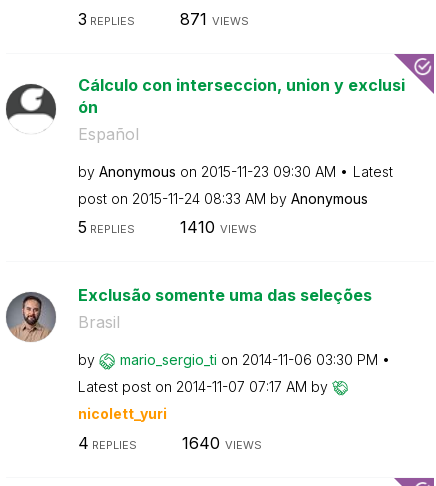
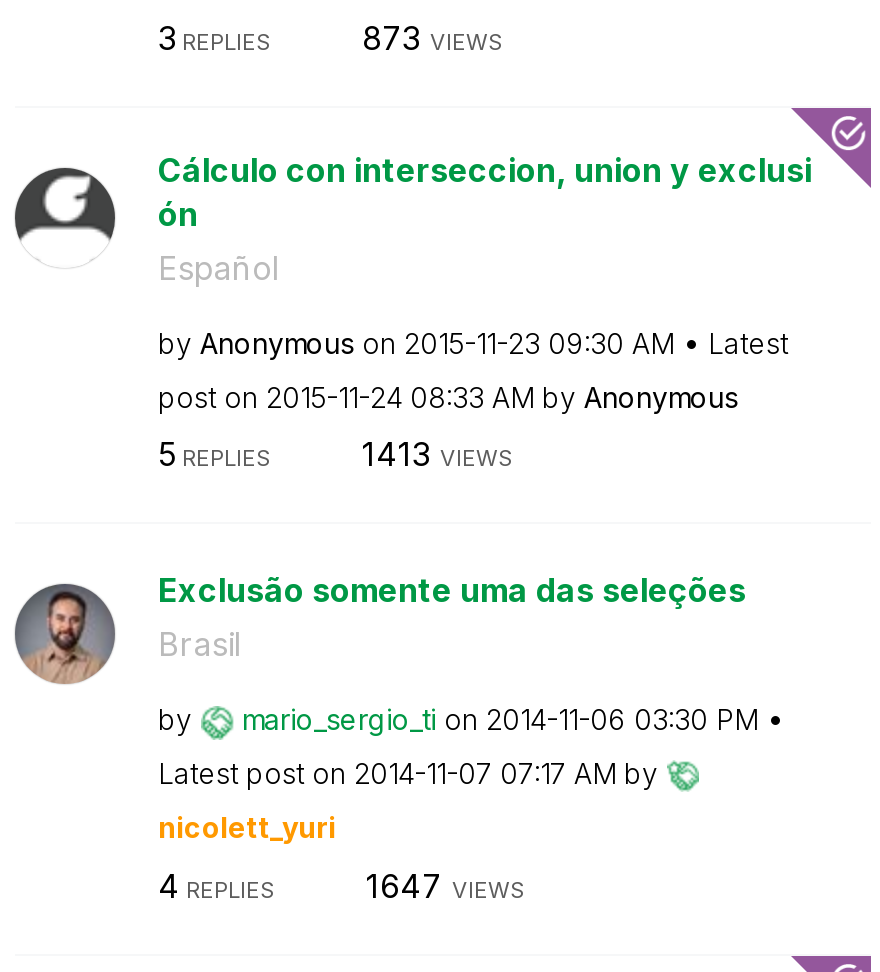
[179,8,248,28] 871 VIEWS -> [362,17,504,57] 873 VIEWS
[179,217,256,237] 1410 VIEWS -> [362,434,514,474] 1413 VIEWS
[181,432,261,452] 1640 VIEWS -> [366,865,526,905] 1647 VIEWS

